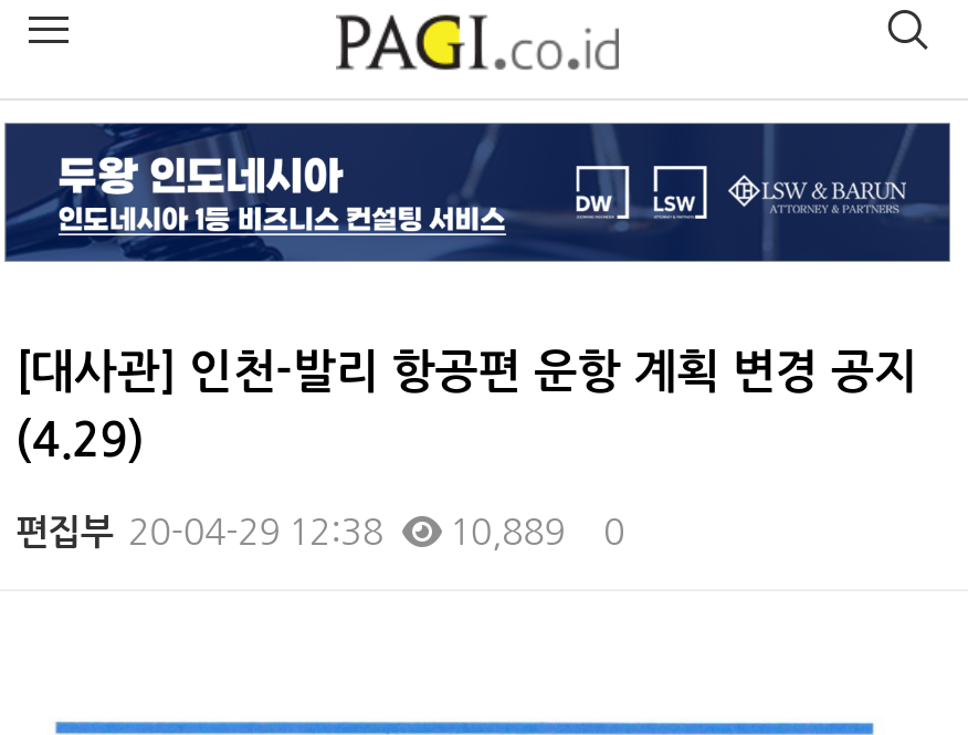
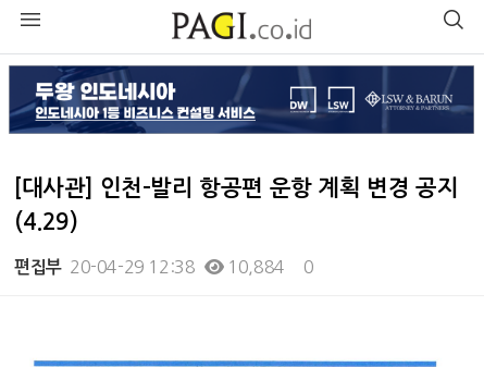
[15,515,625,550] 편집부 20-04-29 12:38 10,889 0 -> [14,259,314,276] 편집부 20-04-29 12:38 10,884 0

